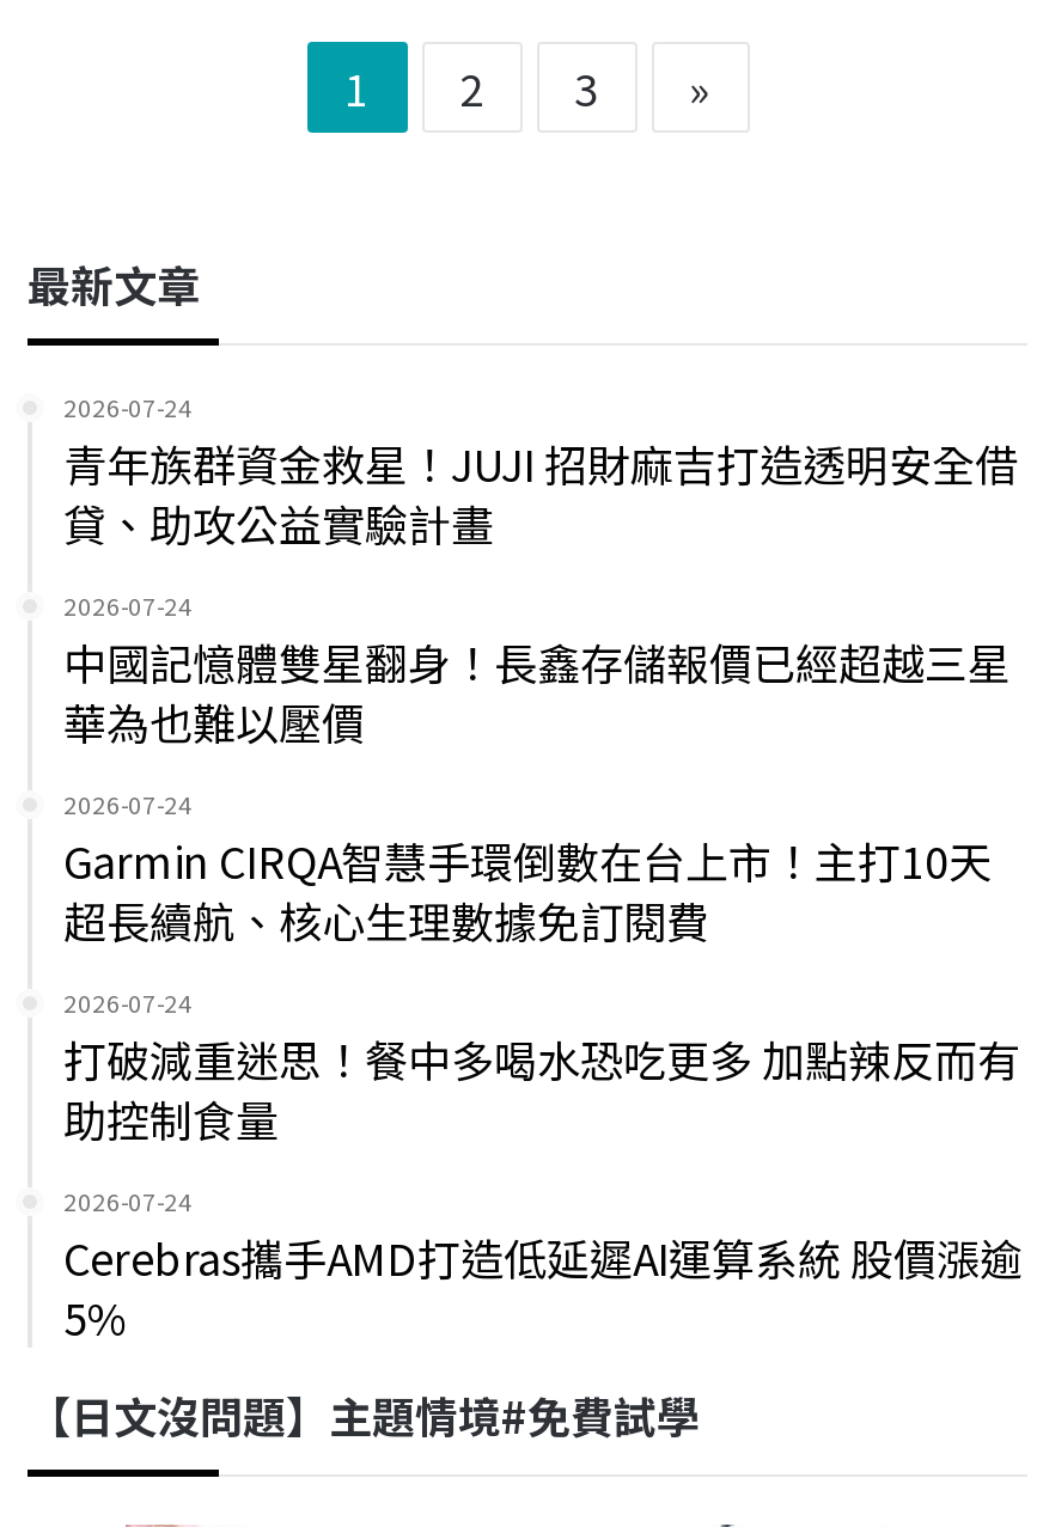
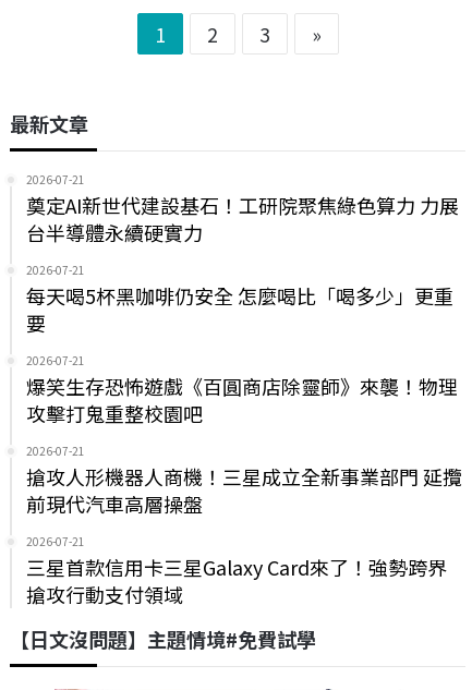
[63,389,1018,554] 2026-07-24 | 青年族群資金救星！JUJI 招財麻吉打造透明安全借 | 貸、助攻公益實驗計畫 -> [26,171,459,247] 2026-07-21 | 奠定AI新世代建設基石！工研院聚焦綠色算力 力展 | 台半導體永續硬實力
[63,588,1011,753] 2026-07-24 | 中國記憶體雙星翻身！長鑫存儲報價已經超越三星 | 華為也難以壓價 -> [26,262,453,337] 2026-07-21 | 每天喝5杯黑咖啡仍安全 怎麼喝比「喝多少」更重 | 要
[63,786,992,951] 2026-07-24 | Garmin CIRQA智慧手環倒數在台上市！主打10天 | 超長續航、核心生理數據免訂閱費 -> [26,352,458,428] 2026-07-21 | 爆笑生存恐怖遊戲《百圓商店除靈師》來襲！物理 | 攻擊打鬼重整校園吧
[63,985,1020,1150] 2026-07-24 | 打破減重迷思！餐中多喝水恐吃更多 加點辣反而有 | 助控制食量 -> [26,443,462,518] 2026-07-21 | 搶攻人形機器人商機！三星成立全新事業部門 延攬 | 前現代汽車高層操盤
[63,1183,1023,1348] 2026-07-24 | Cerebras攜手AMD打造低延遲AI運算系統 股價漲逾 | 5% -> [26,533,447,609] 2026-07-21 | 三星首款信用卡三星Galaxy Card來了！強勢跨界 | 搶攻行動支付領域

